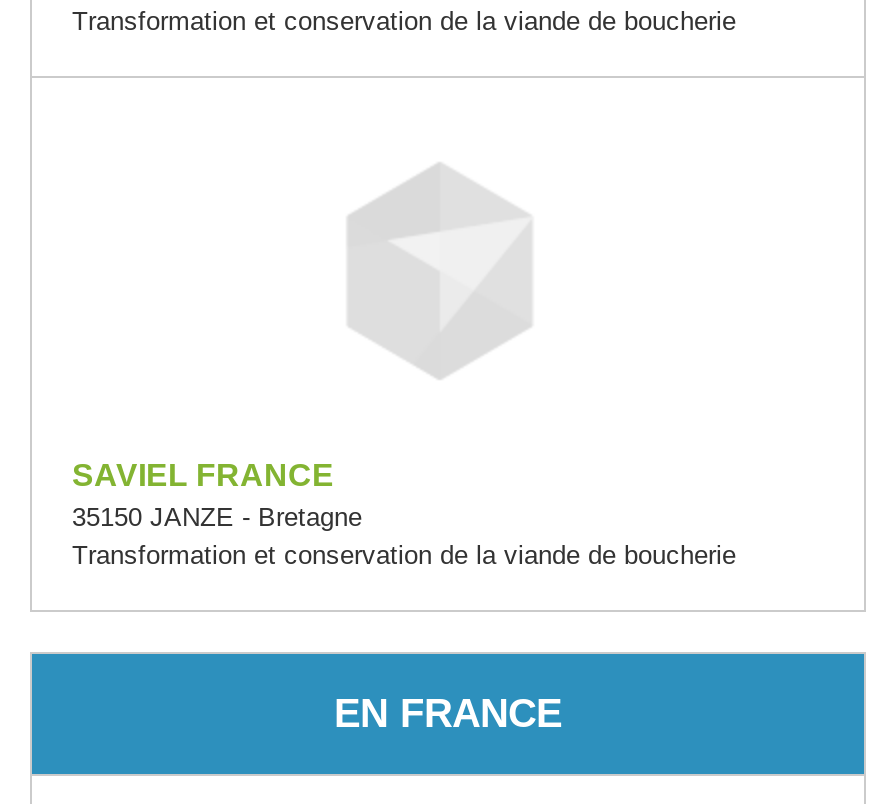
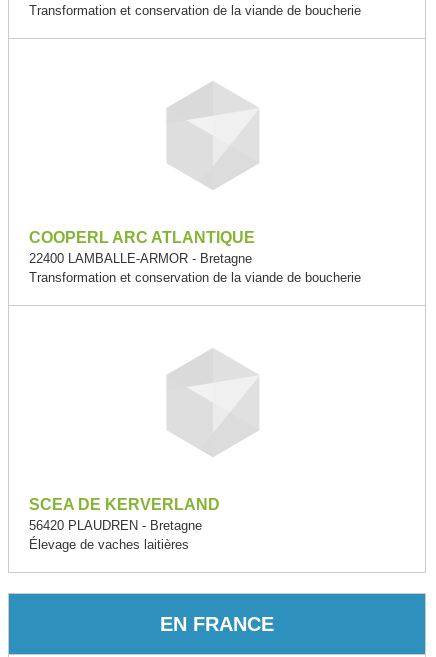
[72,457,362,531] SAVIEL FRANCE | 35150 JANZE - Bretagne -> [29,229,255,266] COOPERL ARC ATLANTIQUE | 22400 LAMBALLE-ARMOR - Bretagne
none -> [29,496,220,552] SCEA DE KERVERLAND | 56420 PLAUDREN - Bretagne | Élevage de vaches laitières

